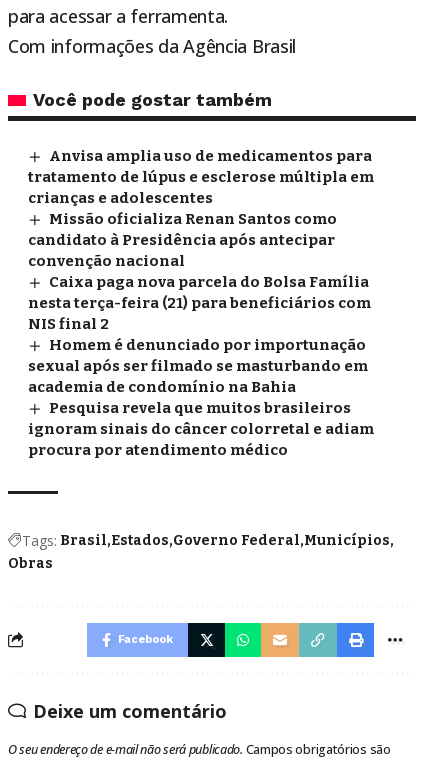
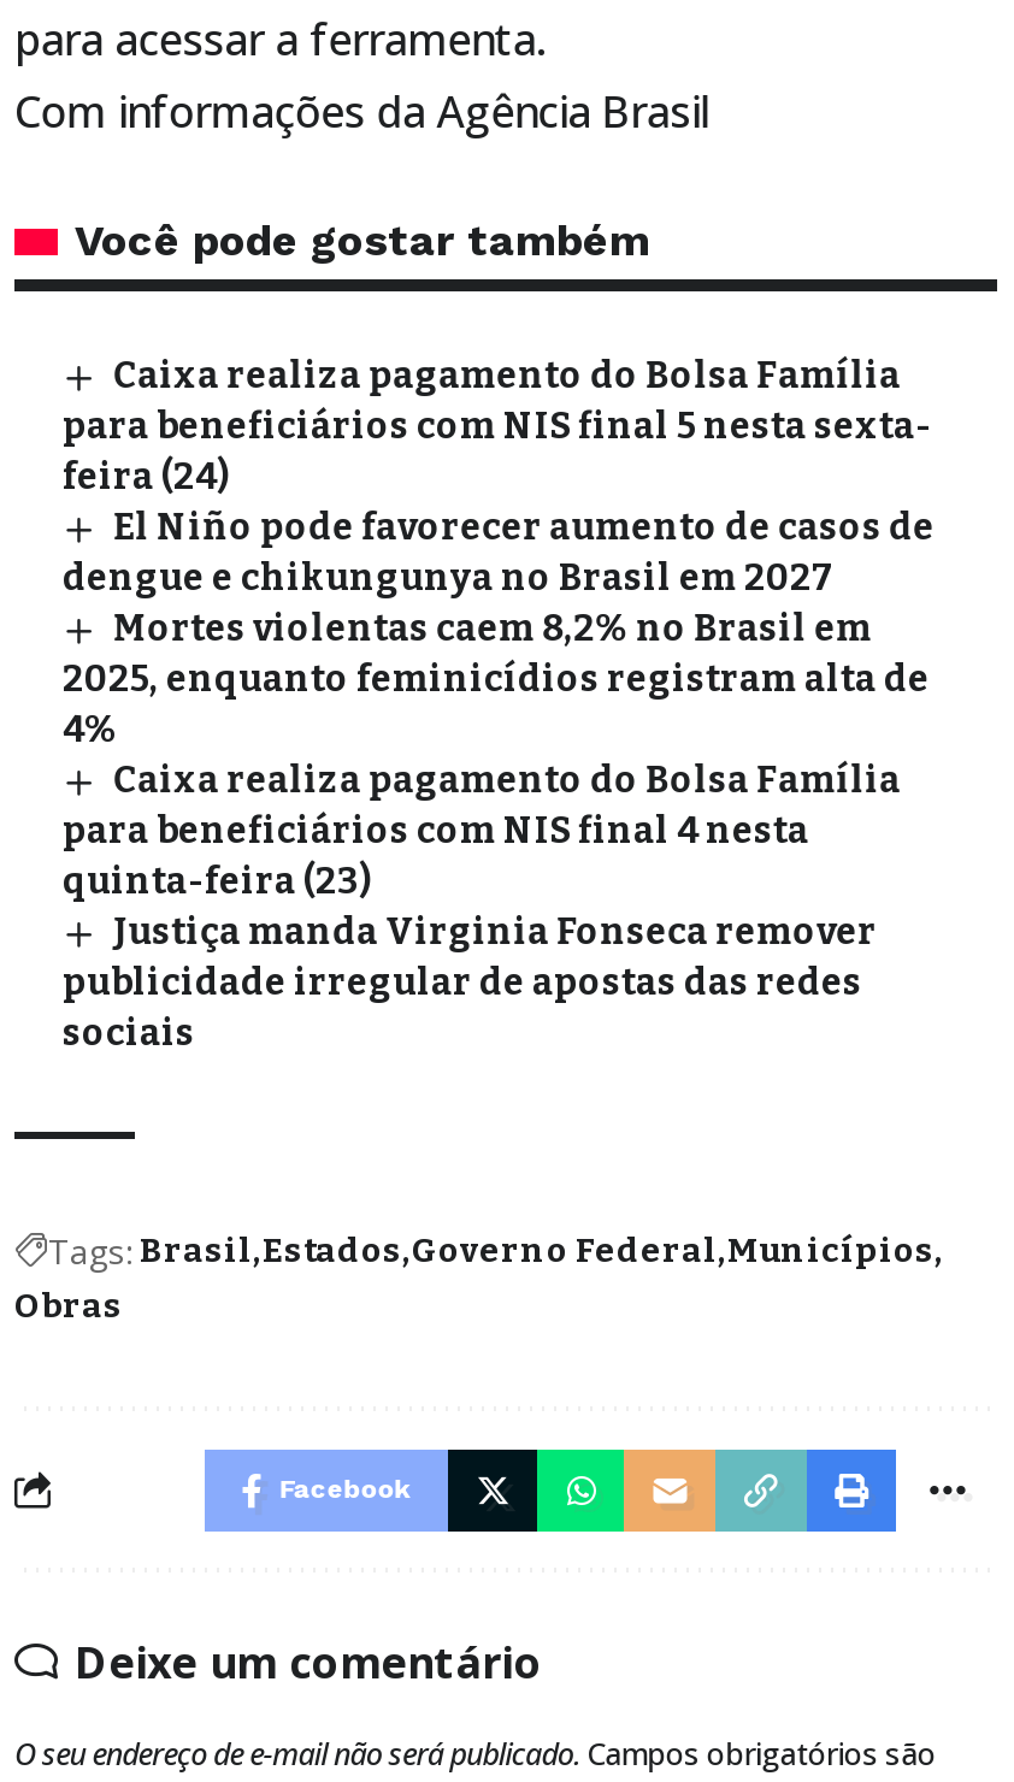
[28,147,374,459] Anvisa amplia uso de medicamentos para | tratamento de lúpus e esclerose múltipla em | crianças e adolescentes | Missão oficializa Renan Santos como | candidato à Presidência após antecipar | convenção nacional | Caixa paga nova parcela do Bolsa Família | nesta terça-feira (21) para beneficiários com | NIS final 2 | Homem é denunciado por importunação | sexual após ser filmado se masturbando em | academia de condomínio na Bahia | Pesquisa revela que muitos brasileiros | ignoram sinais do câncer colorretal e adiam | procura por atendimento médico -> [63,354,935,1055] Caixa realiza pagamento do Bolsa Família | para beneficiários com NIS final 5 nesta sexta- | feira (24) | El Niño pode favorecer aumento de casos de | dengue e chikungunya no Brasil em 2027 | Mortes violentas caem 8,2% no Brasil em | 2025, enquanto feminicídios registram alta de | 4% | Caixa realiza pagamento do Bolsa Família | para beneficiários com NIS final 4 nesta | quinta-feira (23) | Justiça manda Virginia Fonseca remover | publicidade irregular de apostas das redes | sociais

